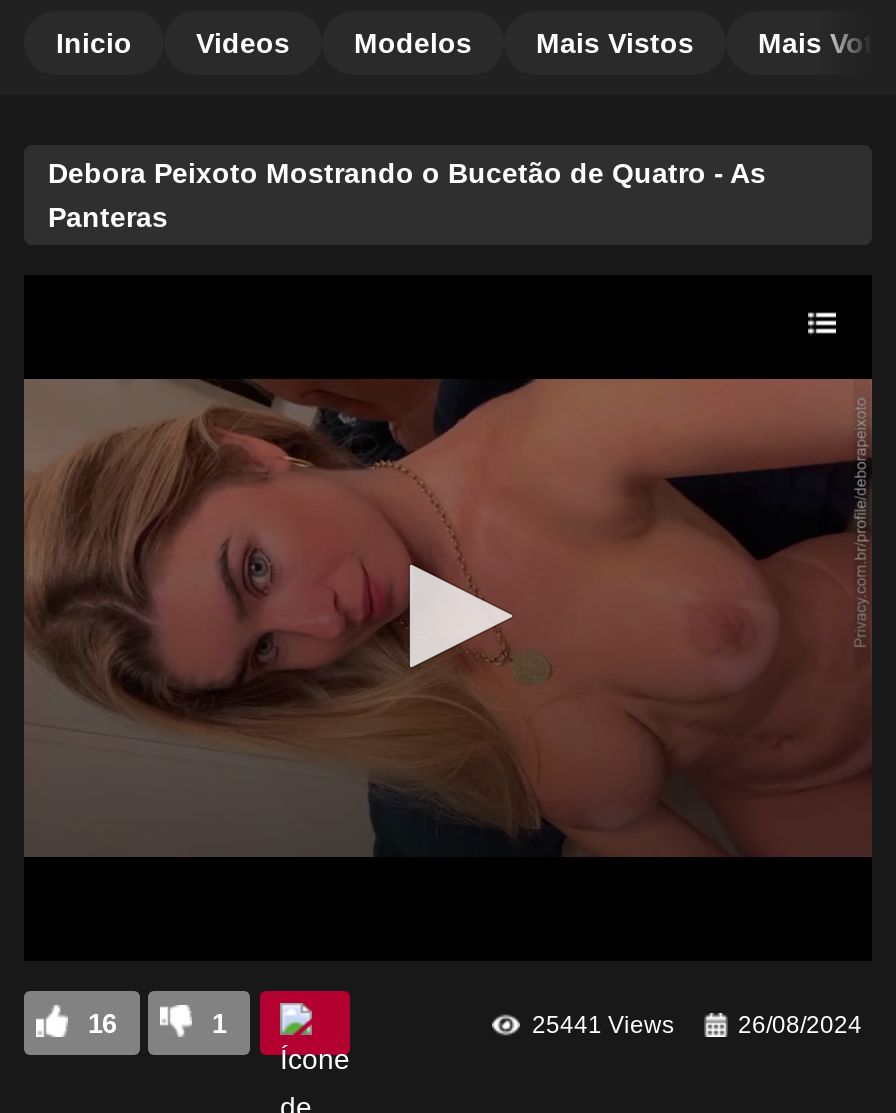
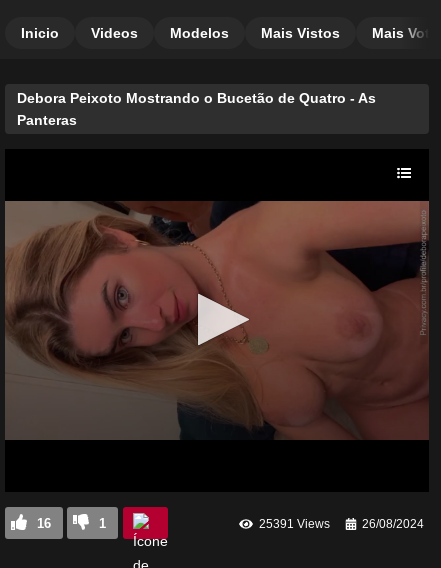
[532,1012,674,1040] 25441 Views -> [259,517,330,531] 25391 Views

